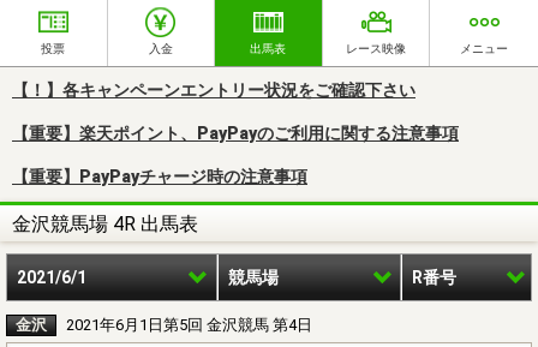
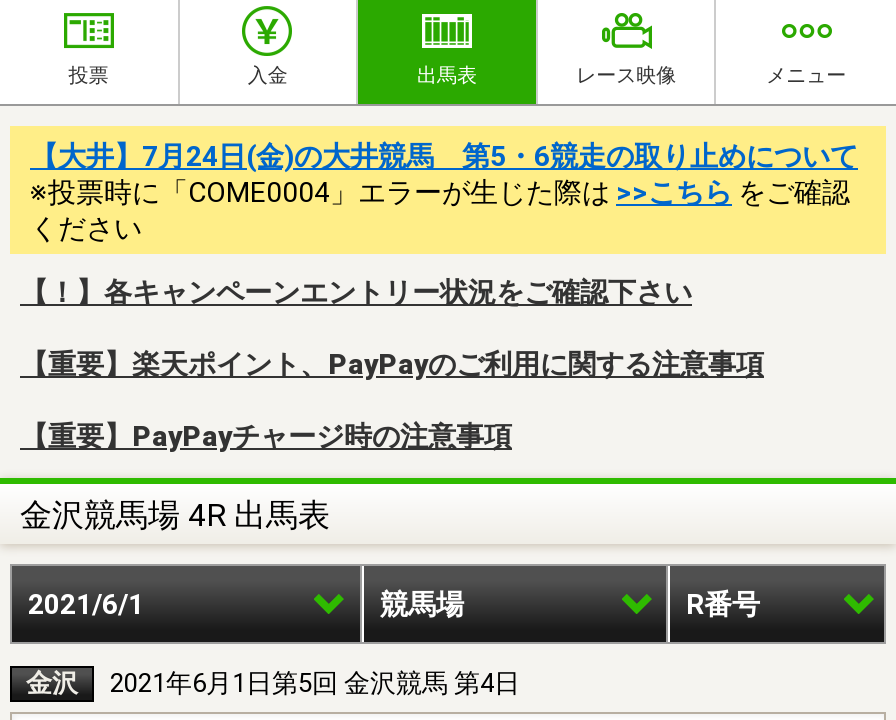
none -> [30,140,858,244] 【大井】7月24日(金)の大井競馬 第5・6競走の取り止めについて | ※投票時に「COME0004」エラーが生じた際は>>こちらをご確認 | ください

